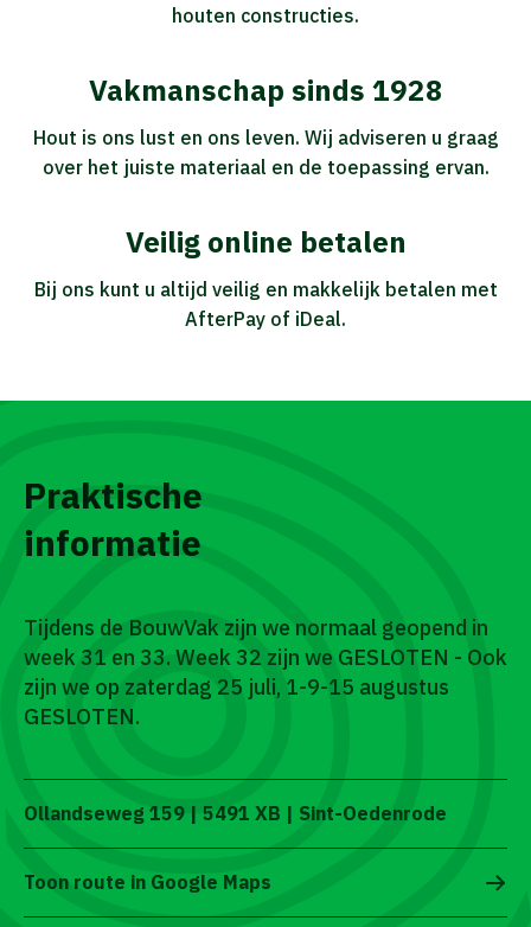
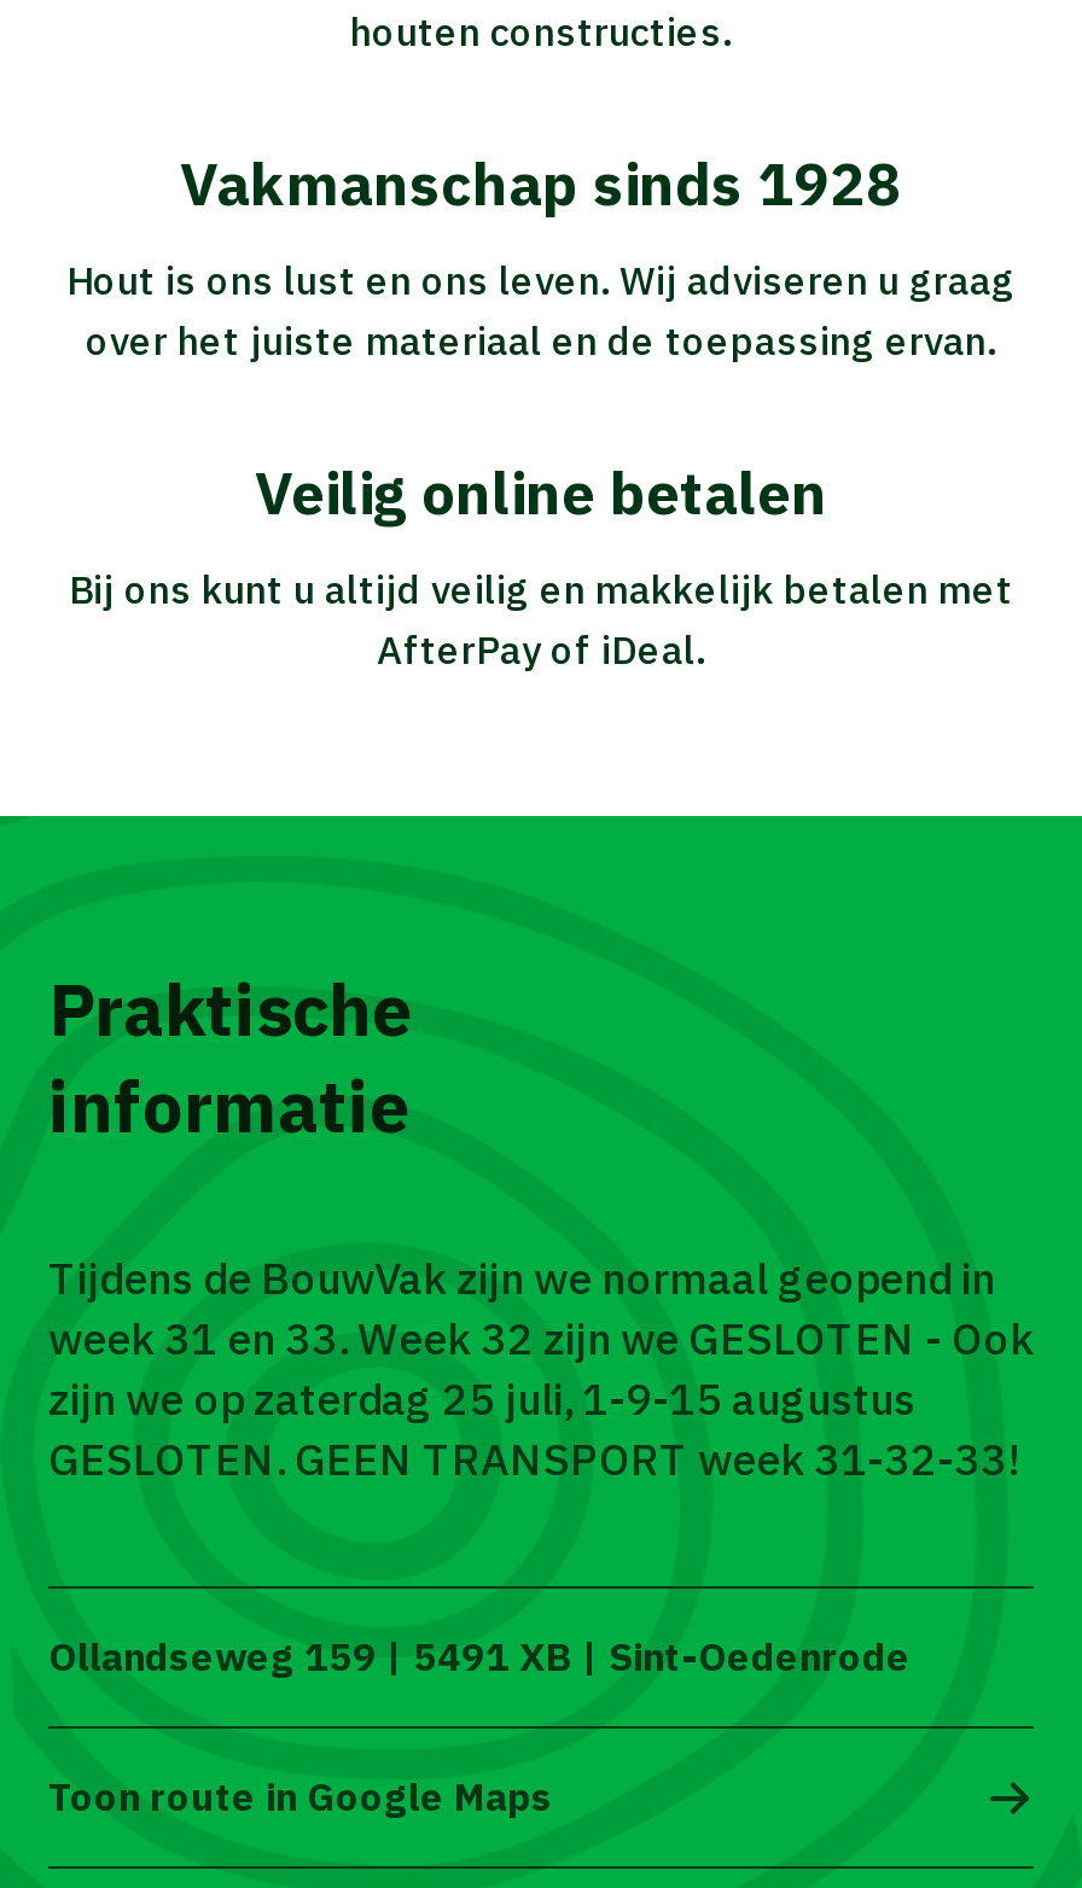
[24,703,140,730] GESLOTEN. -> [48,1432,1017,1487] GESLOTEN. GEEN TRANSPORT week 31-32-33!

